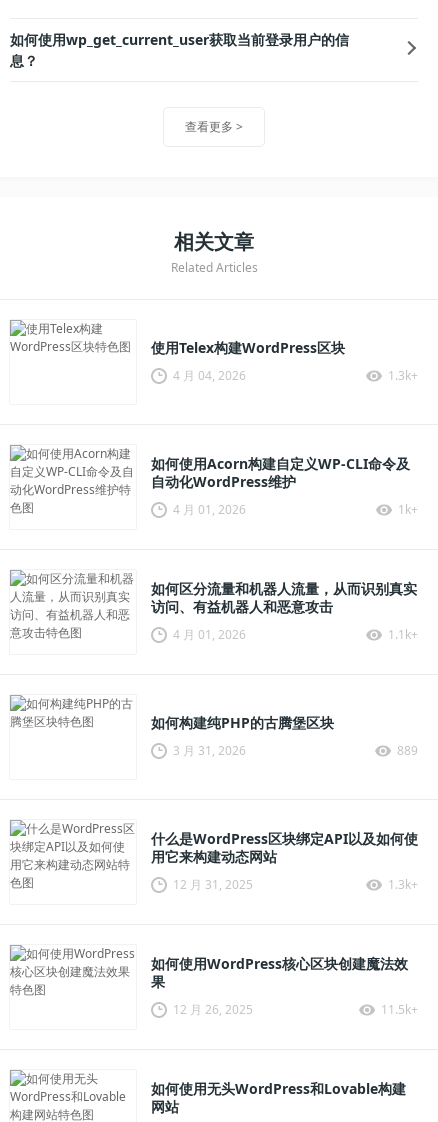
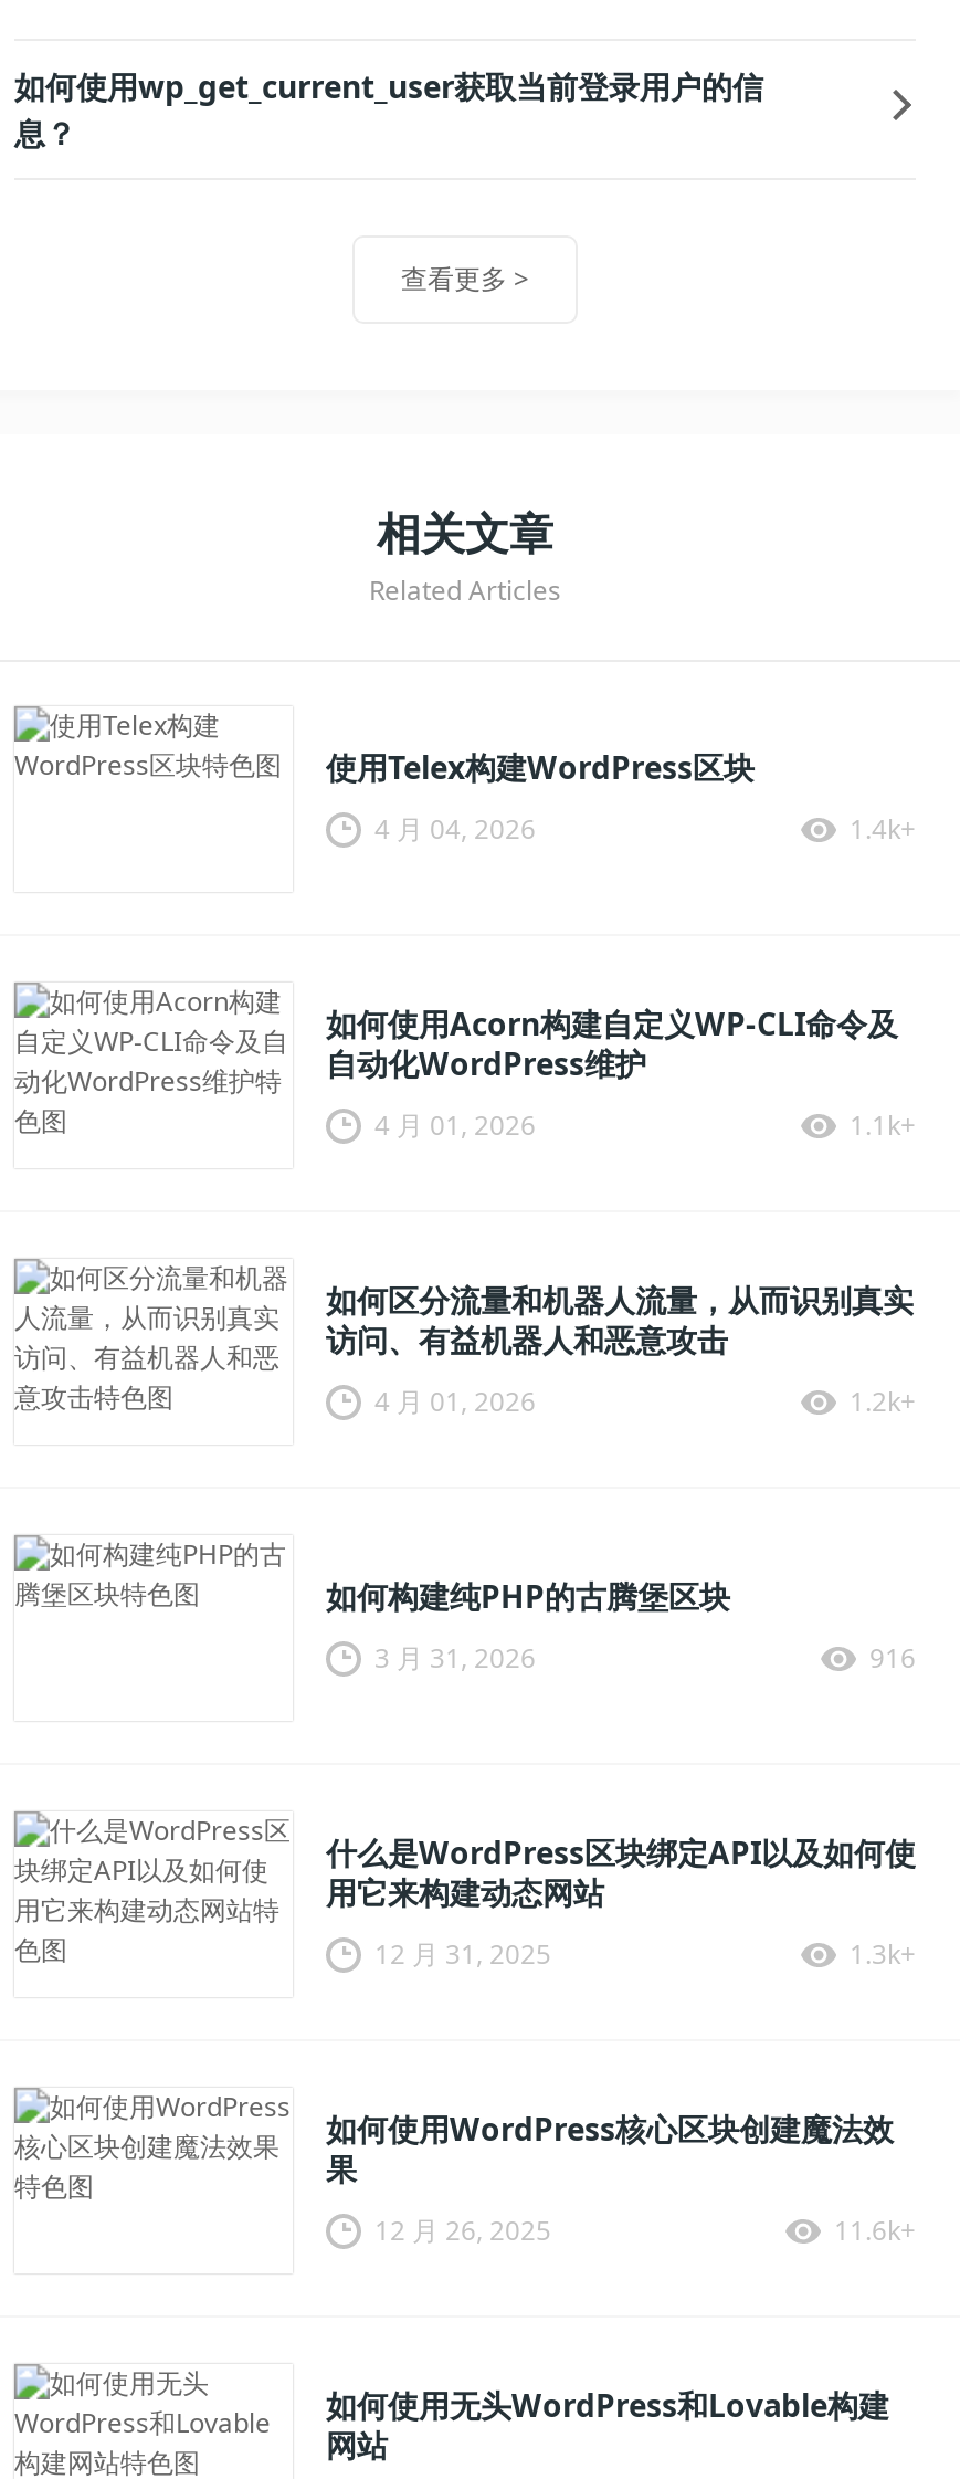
[388,366,418,383] 1.3k+ -> [850,809,916,847] 1.4k+
[398,500,418,517] 1k+ -> [850,1105,916,1143] 1.1k+
[388,625,418,642] 1.1k+ -> [850,1382,916,1419] 1.2k+
[397,741,418,758] 889 -> [869,1638,916,1676] 916
[381,1000,418,1017] 11.5k+ -> [834,2210,916,2248] 11.6k+

